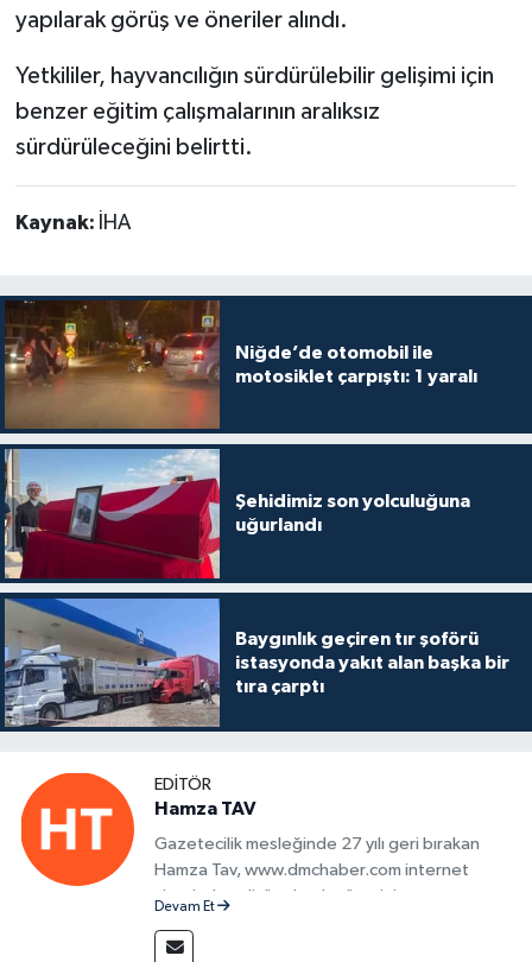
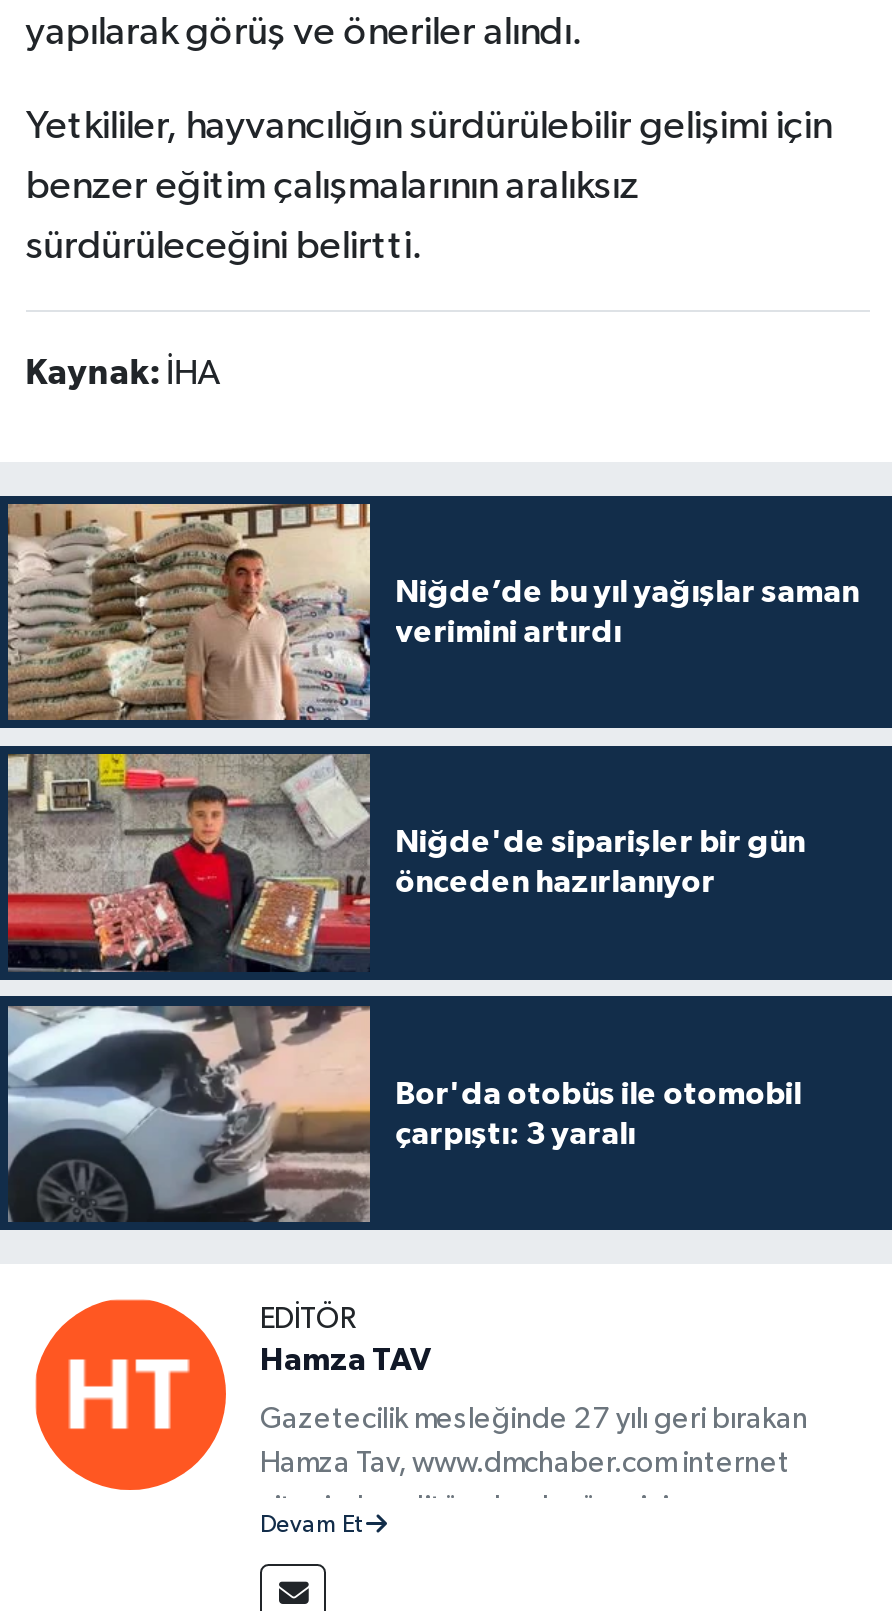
[5,300,477,429] [image] | Niğde’de otomobil ile | motosiklet çarpıştı: 1 yaralı -> [6,502,859,722] [image] | Niğde’de bu yıl yağışlar saman | verimini artırdı
[4,448,470,580] [image] | Şehidimiz son yolculuğuna | uğurlandı -> [6,752,805,974] [image] | Niğde'de siparişler bir gün | önceden hazırlanıyor
[4,597,509,728] [image] | Baygınlık geçiren tır şoförü | istasyonda yakıt alan başka bir | tıra çarptı -> [6,1004,801,1222] [image] | Bor'da otobüs ile otomobil | çarpıştı: 3 yaralı

